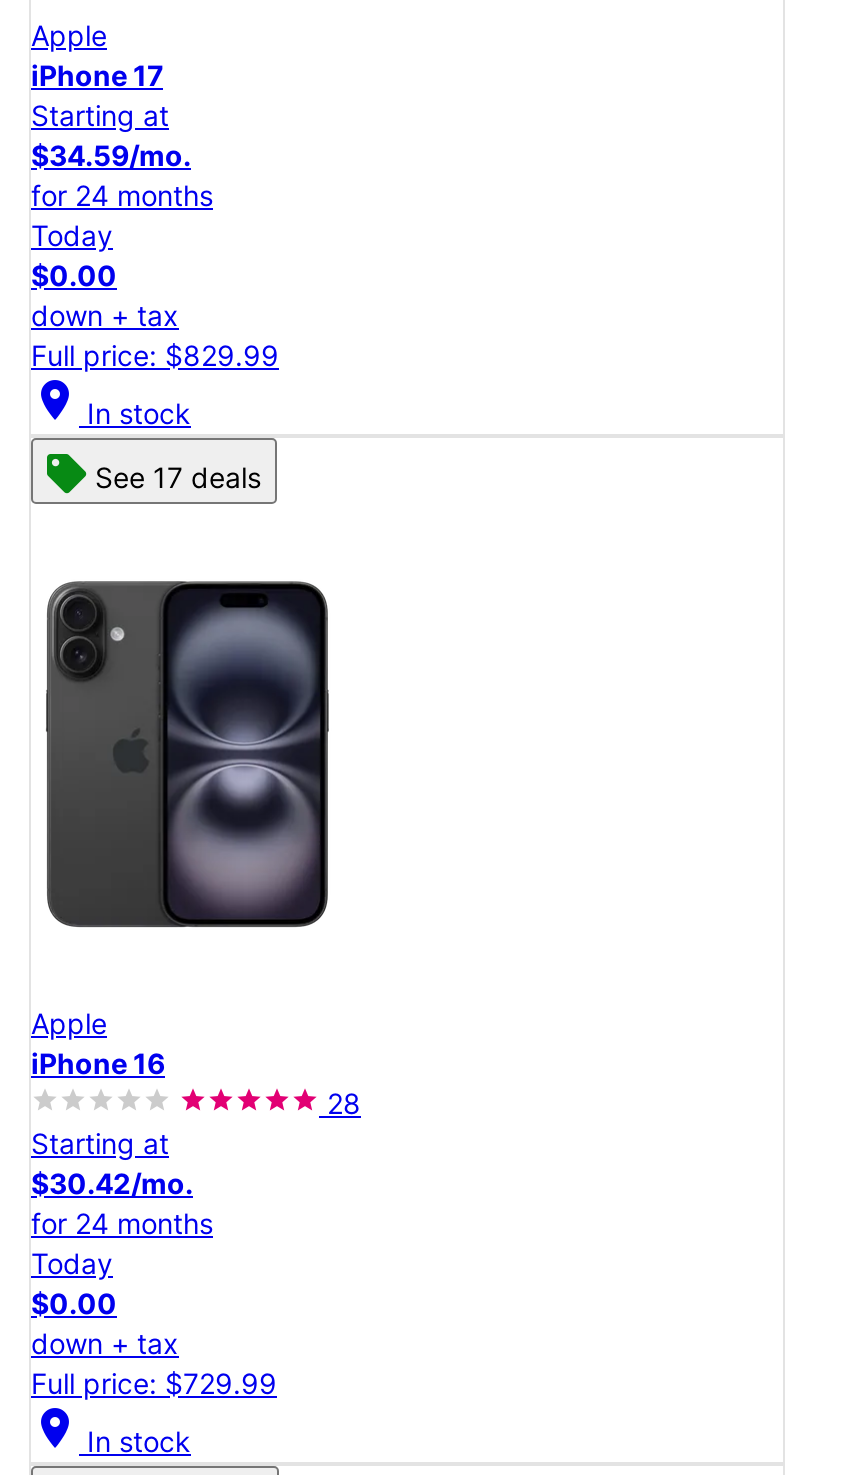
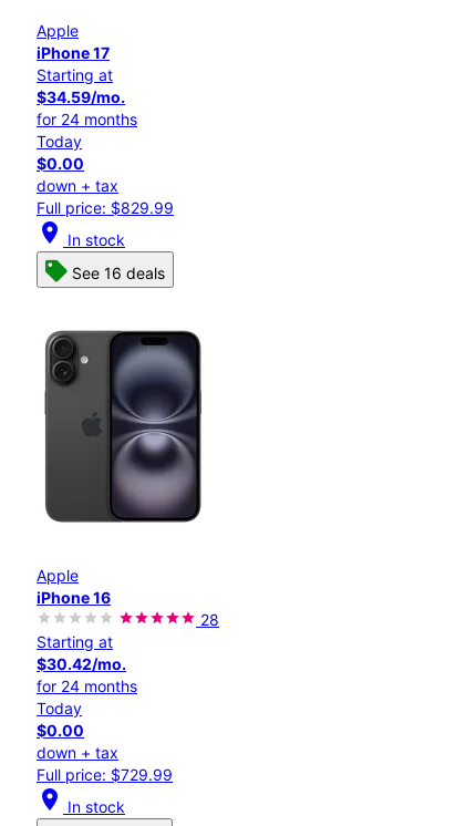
[95,461,261,495] See 17 deals -> [72,264,165,283] See 16 deals

